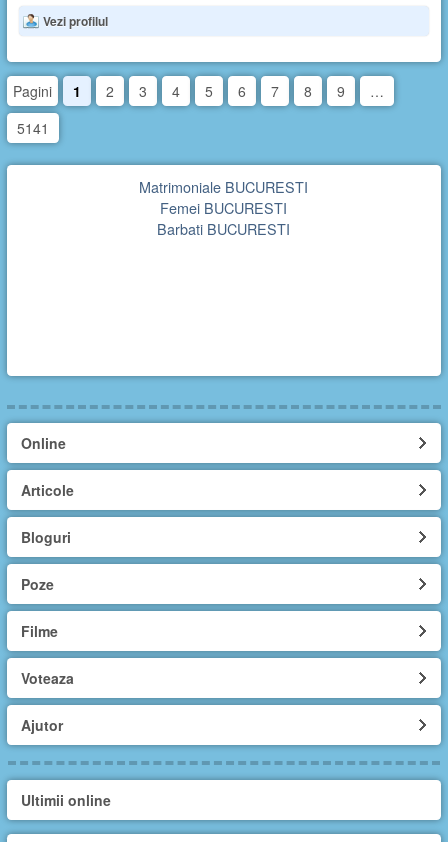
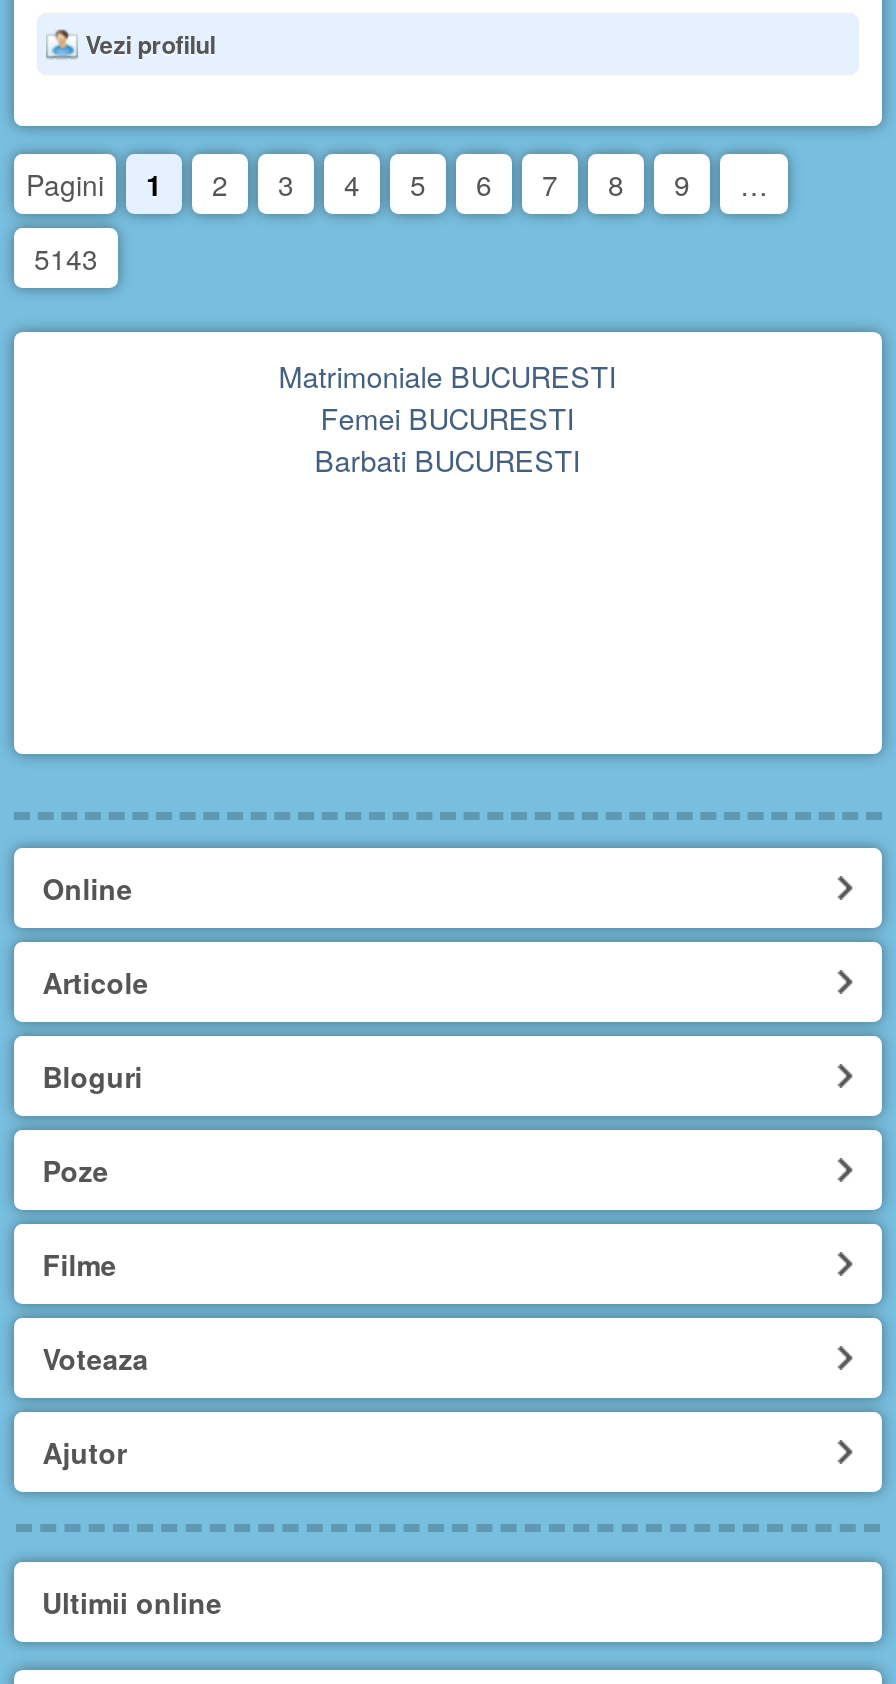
[17,118,49,138] 5141 -> [34,239,98,279] 5143

